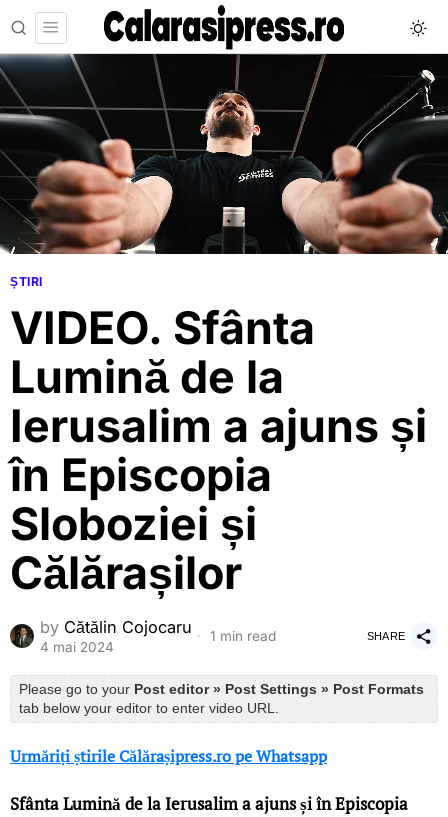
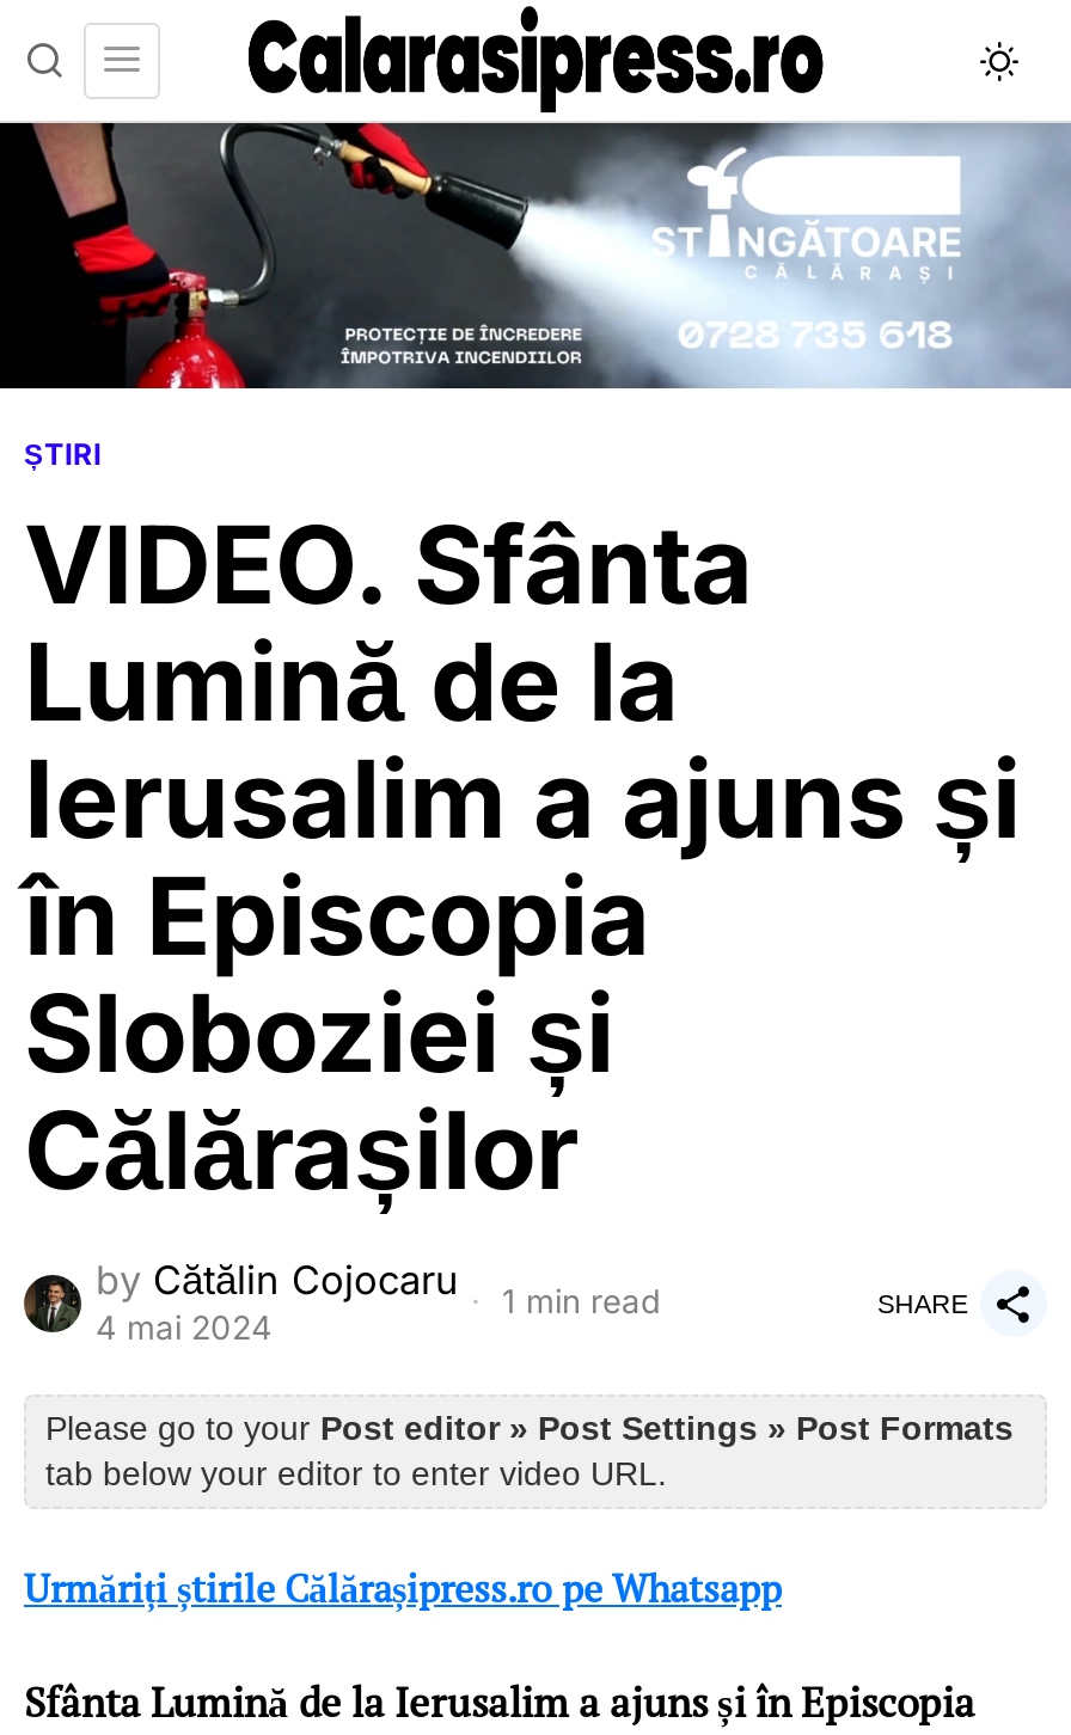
[3,53,445,255] [image] -> [7,121,1064,391] [image]

